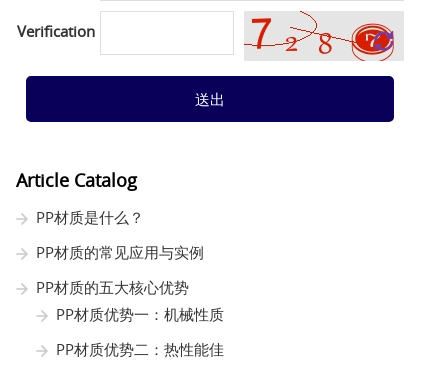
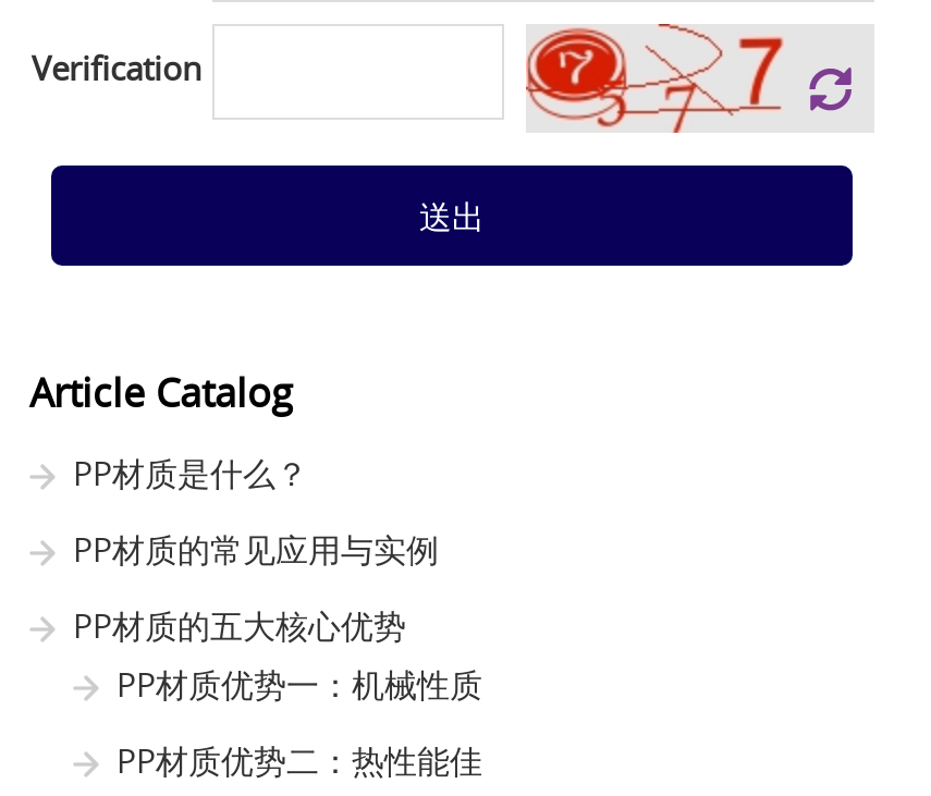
[245,11,395,61] [image] -> [526,24,853,133] [image]

